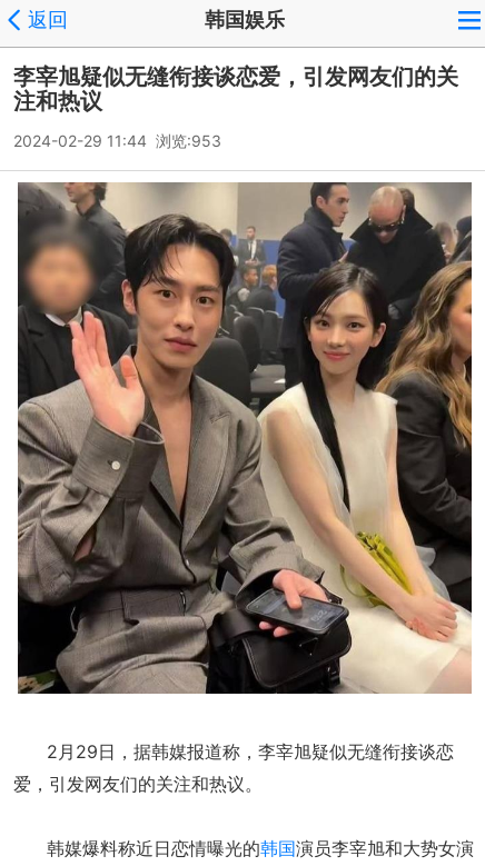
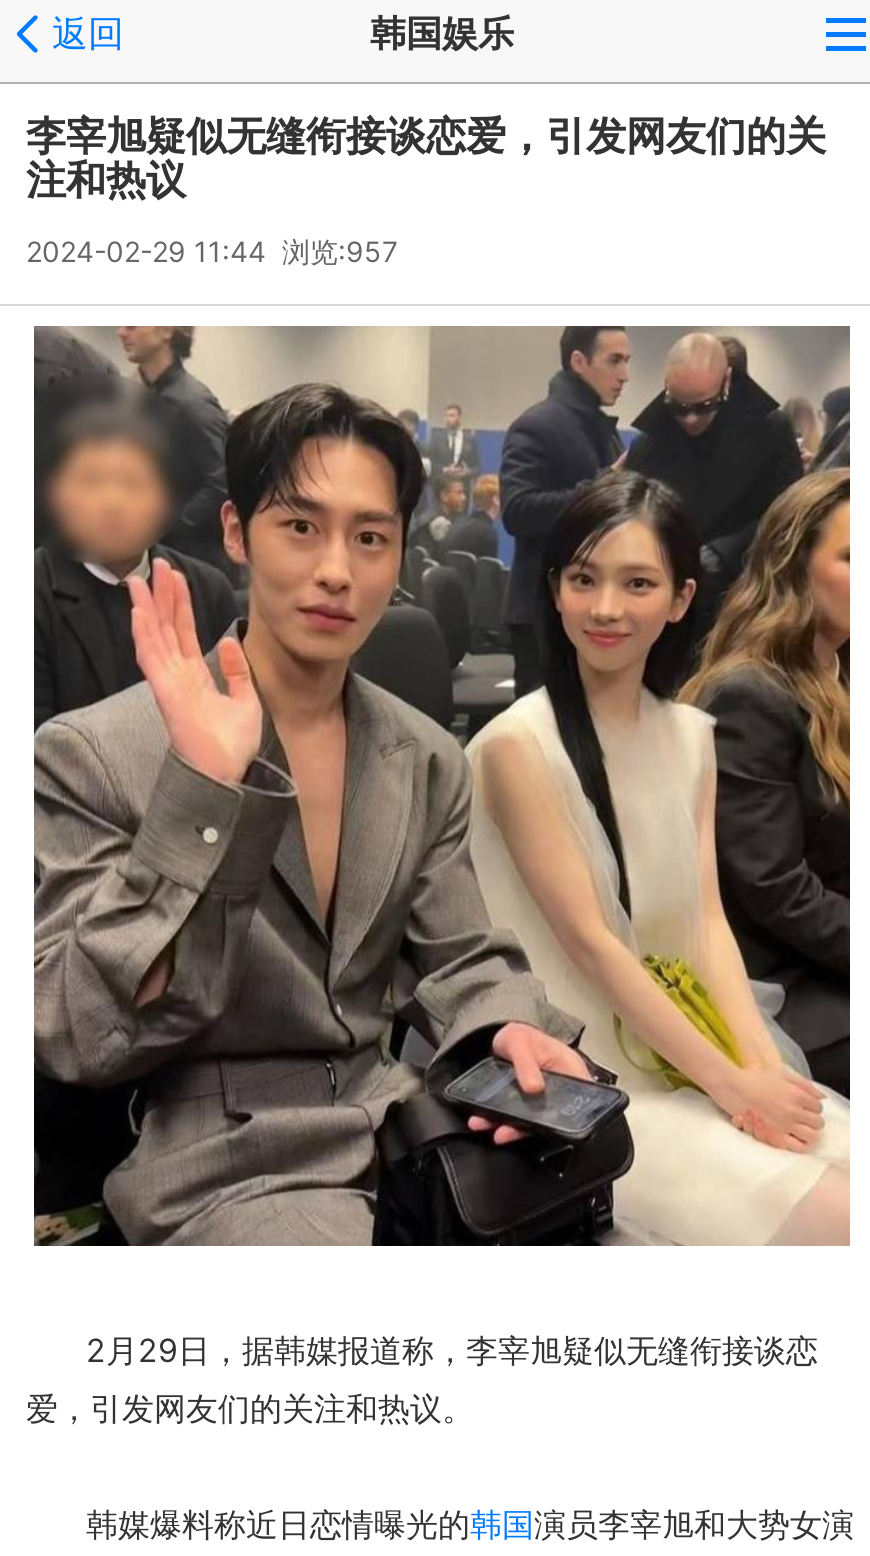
[13,131,221,150] 2024-02-29 11:44 浏览:953 -> [26,234,398,268] 2024-02-29 11:44 浏览:957

